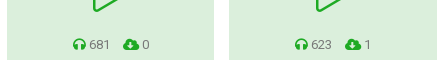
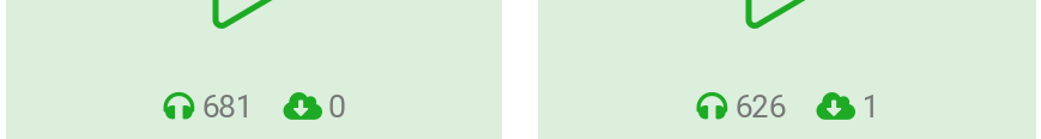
[308,37,371,52] 623 1 -> [728,89,879,125] 626 1

